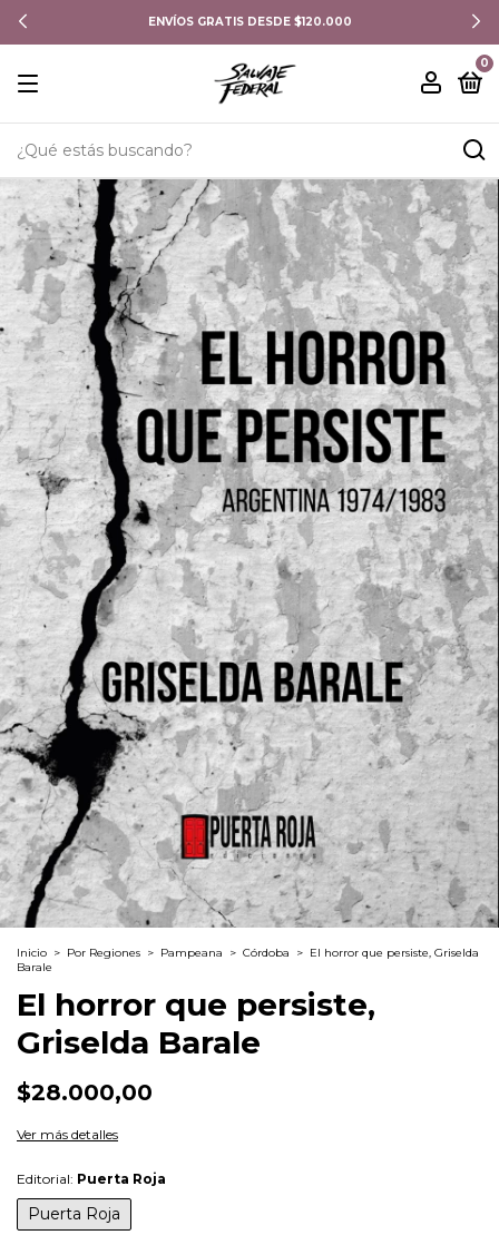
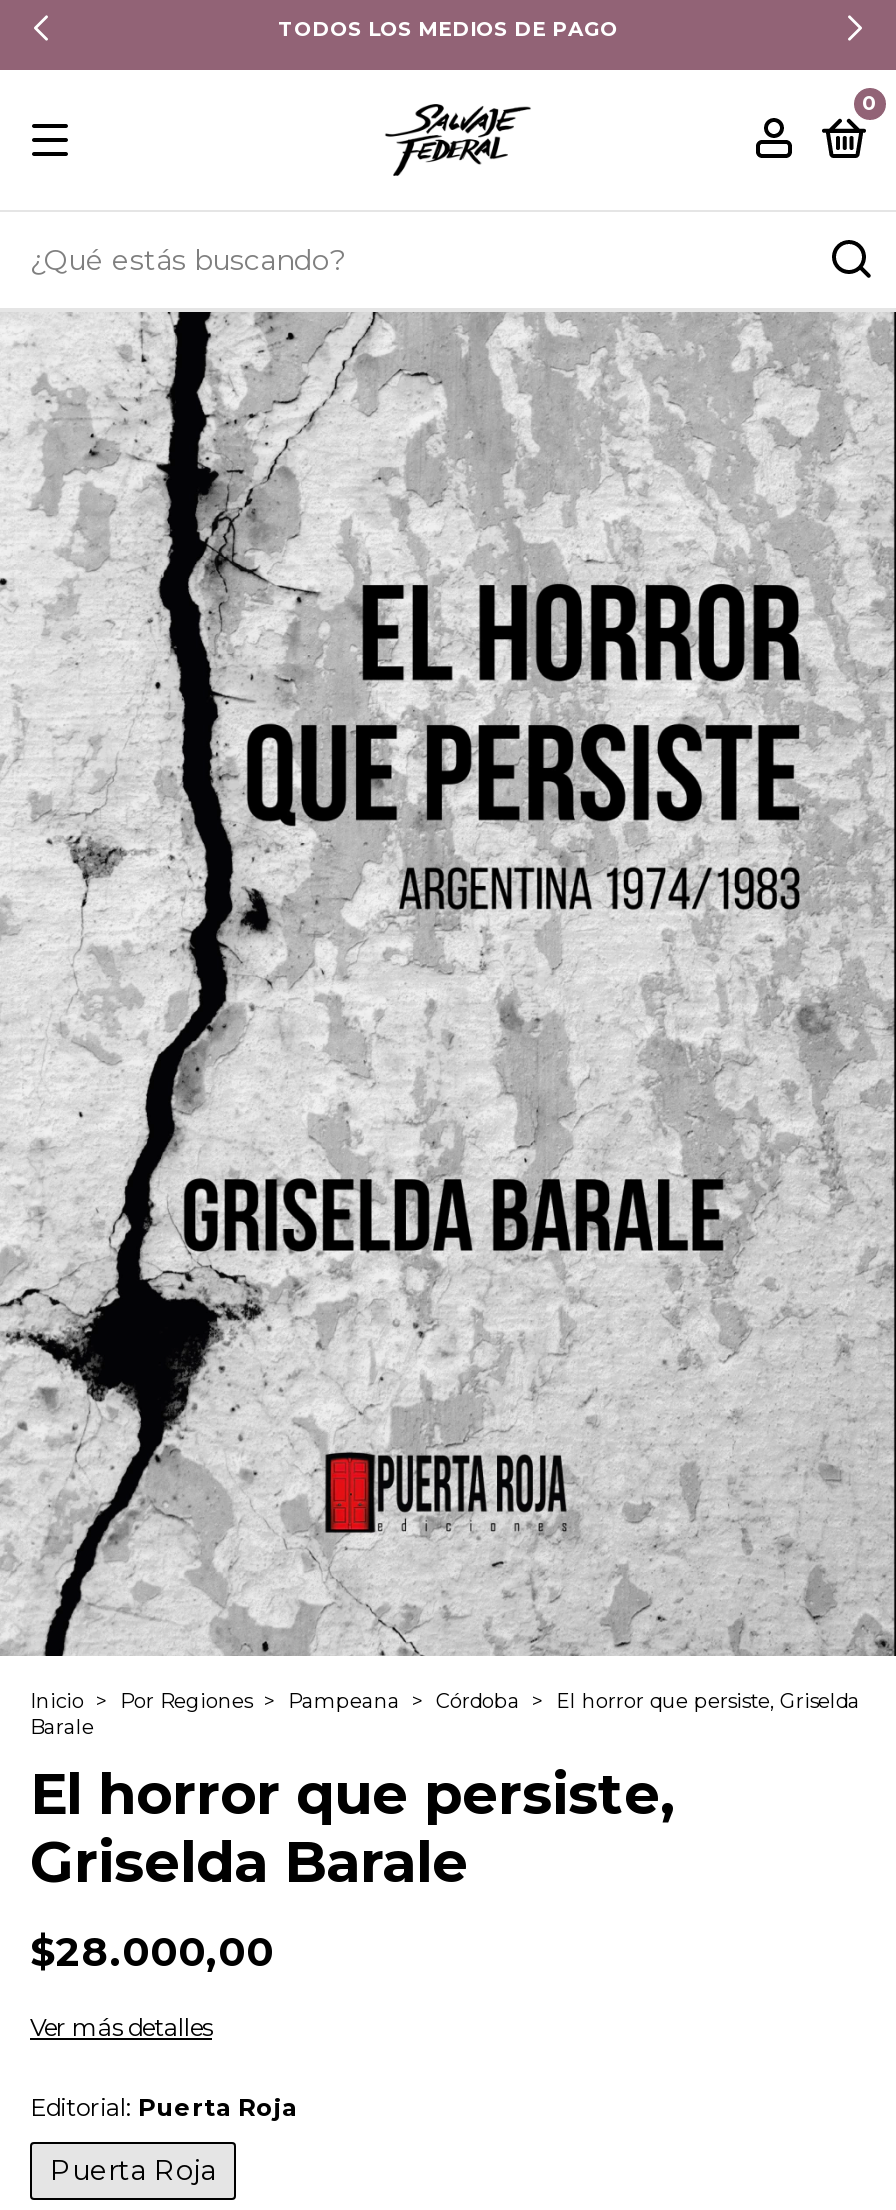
[148,14,351,29] ENVÍOS GRATIS DESDE $120.000 -> [278,16,618,42] TODOS LOS MEDIOS DE PAGO

